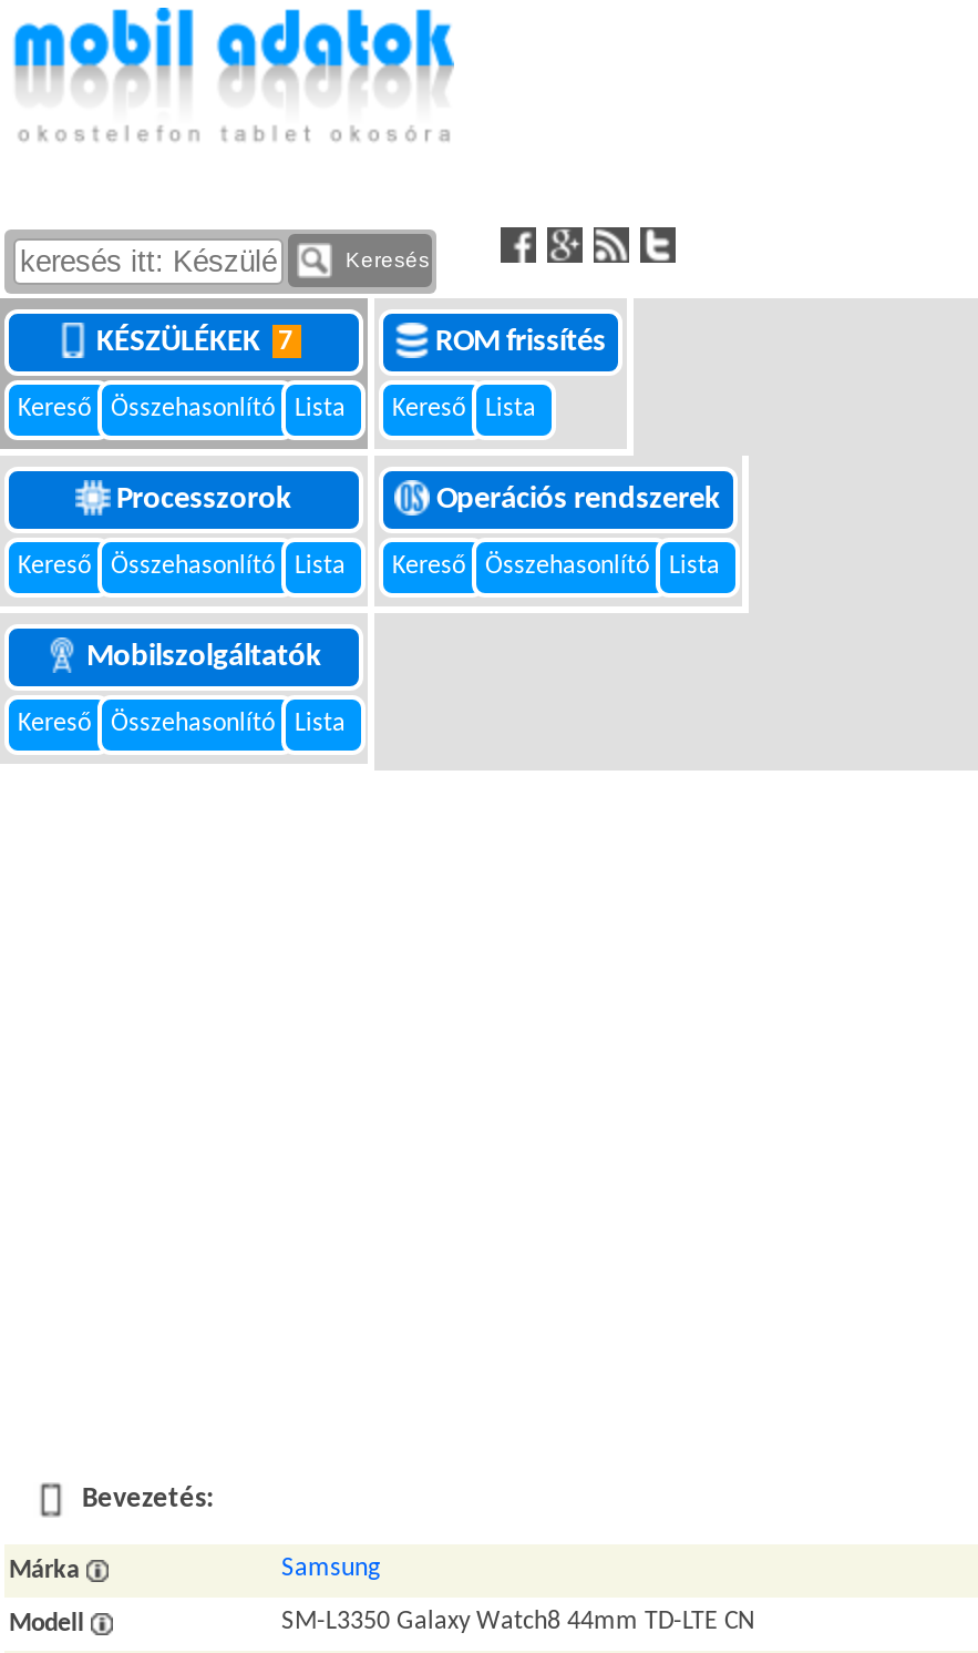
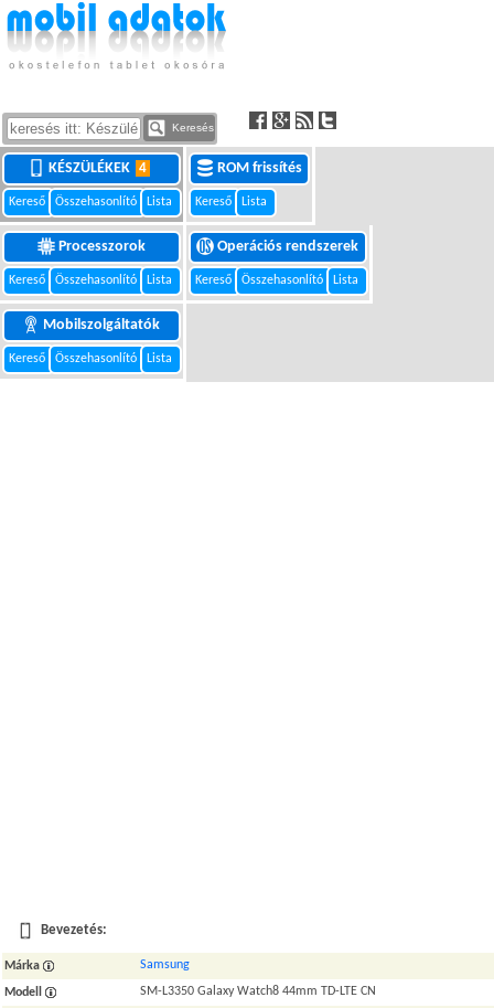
[96,326,294,359] KÉSZÜLÉKEK 7 -> [48,161,146,177] KÉSZÜLÉKEK 4

